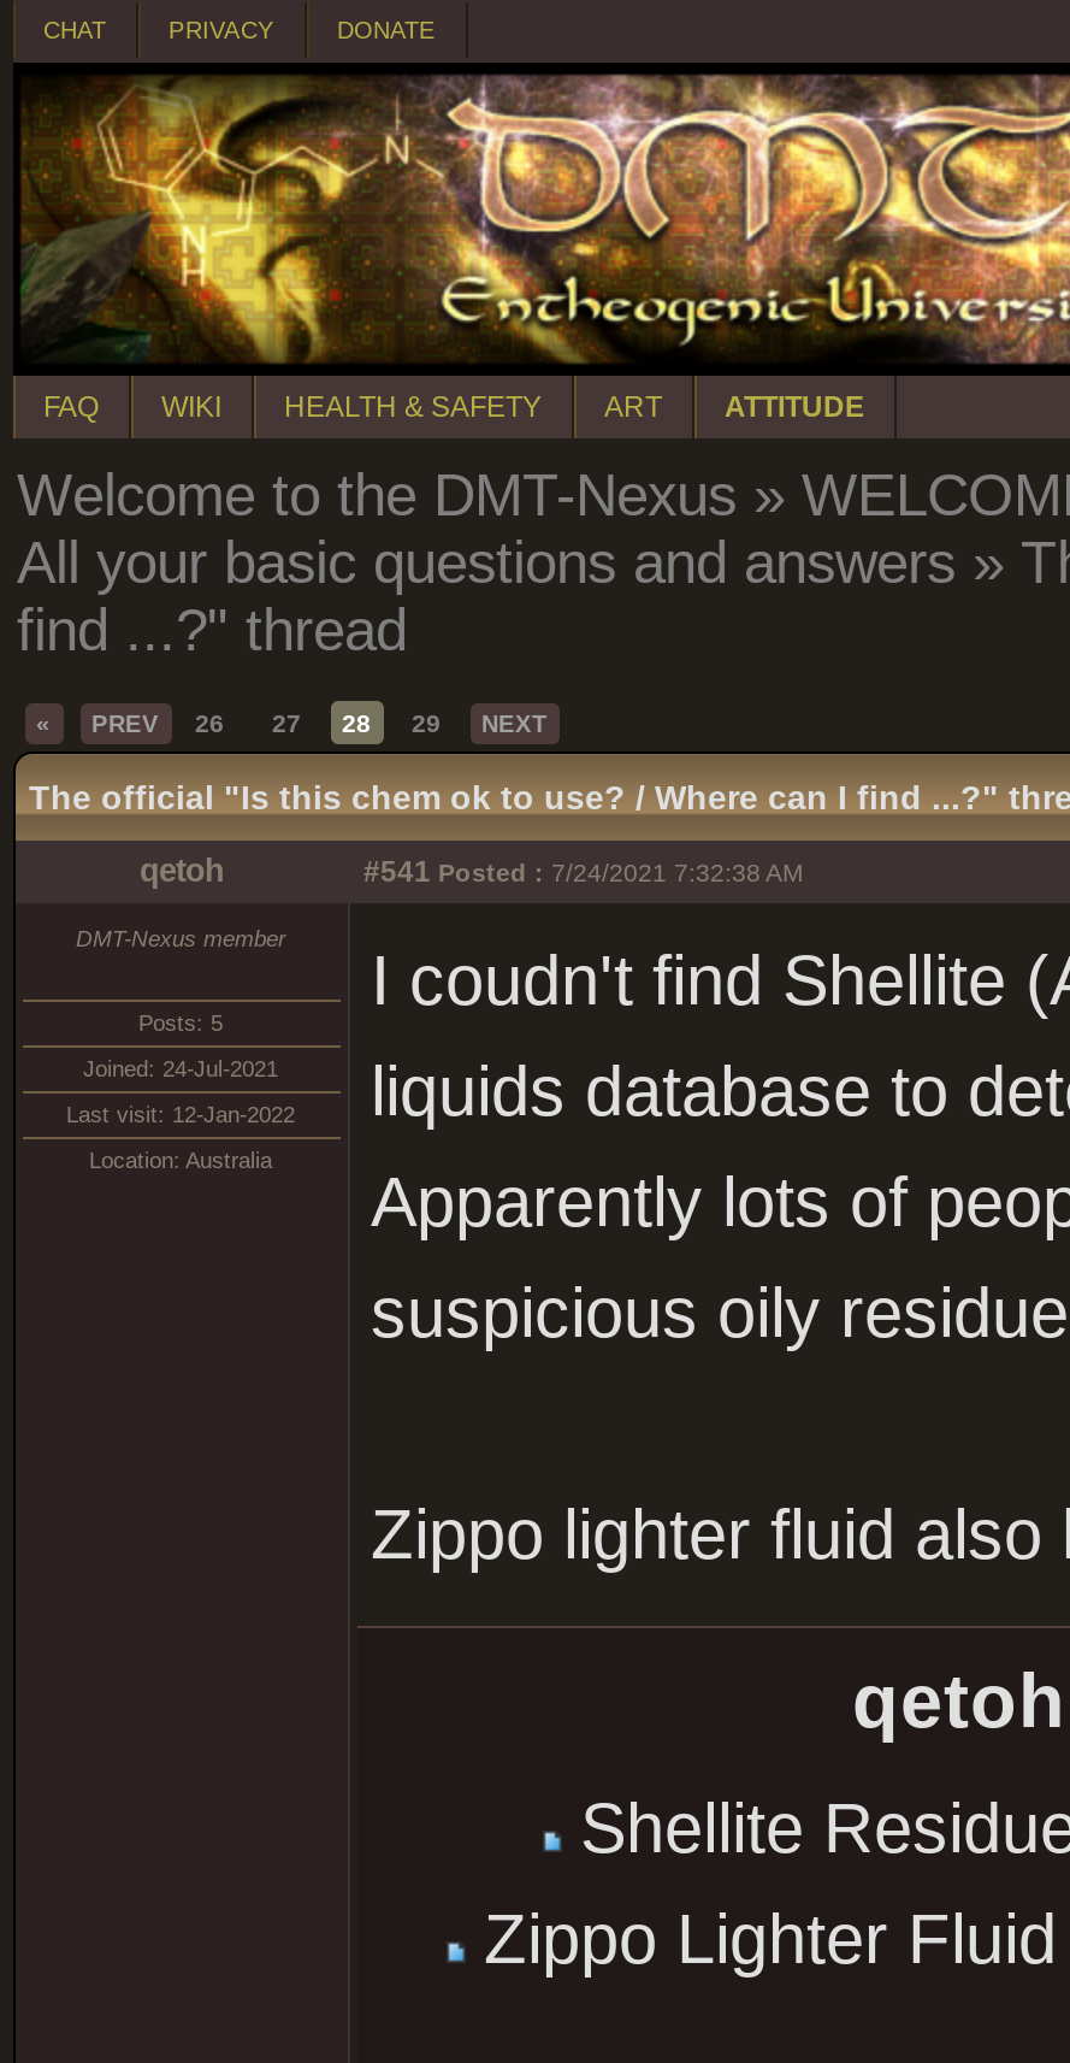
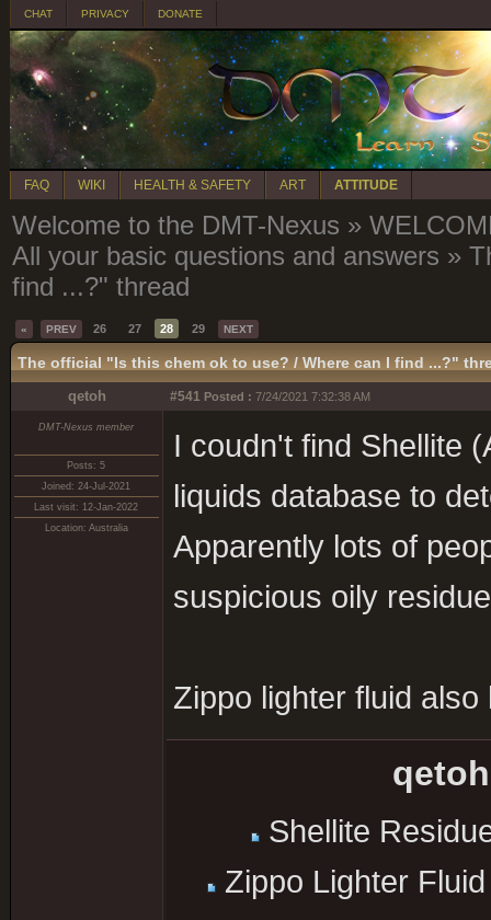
[13,65,1063,371] [image] -> [9,30,488,170] [image]

